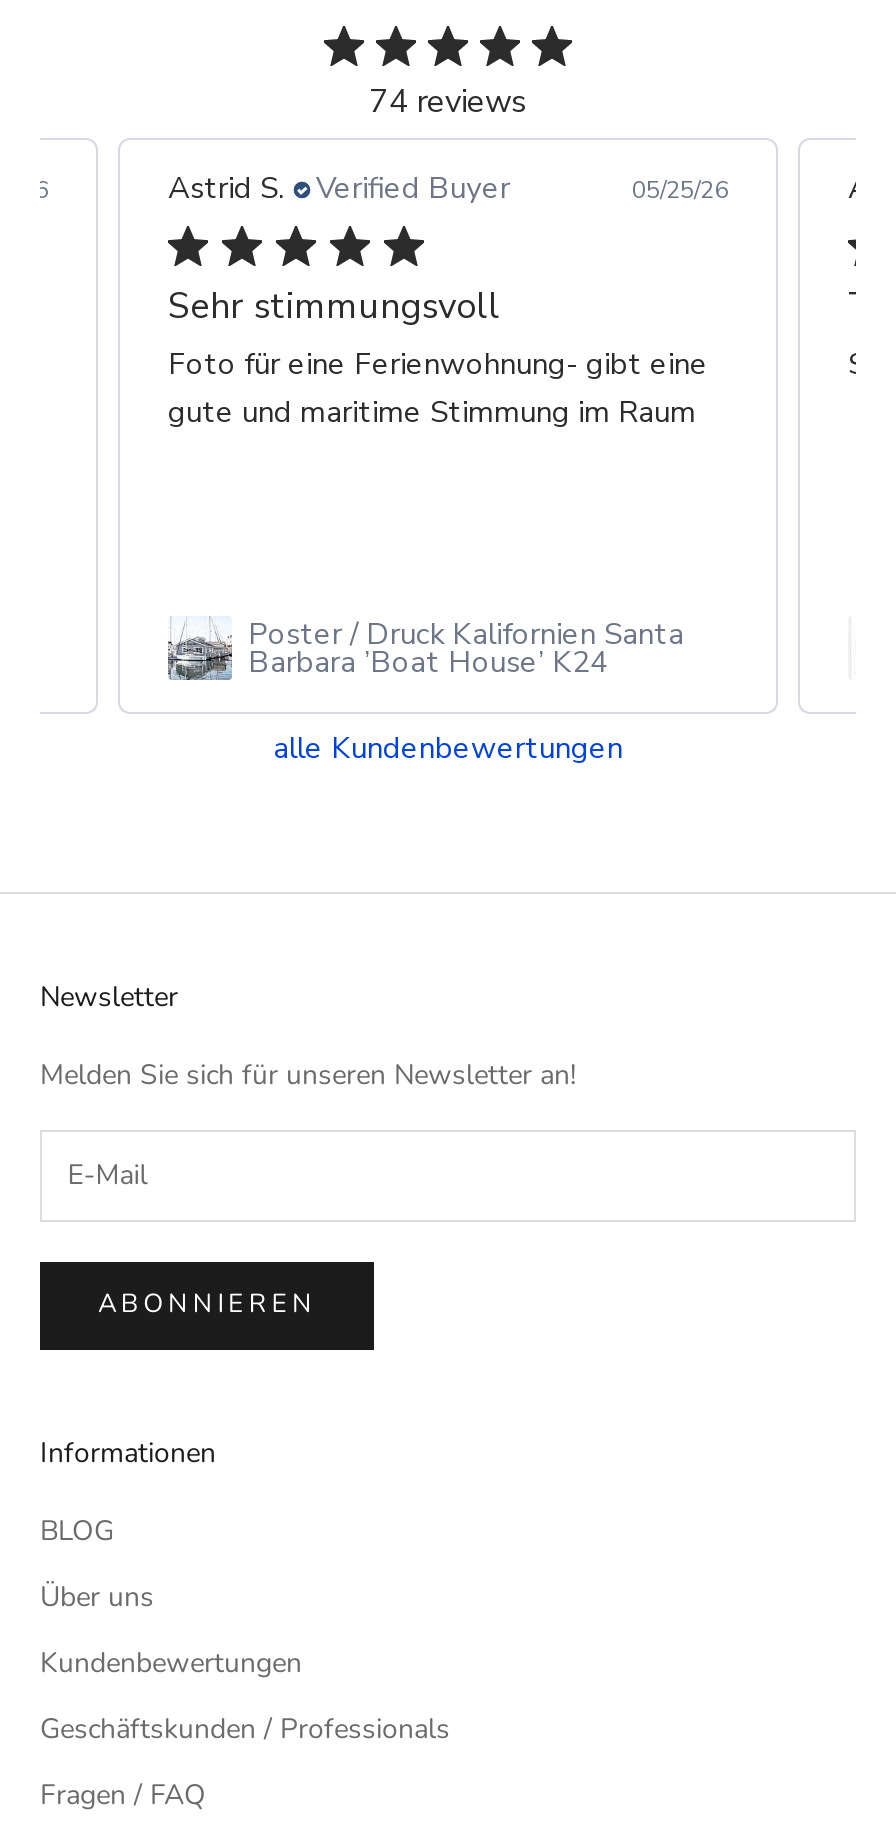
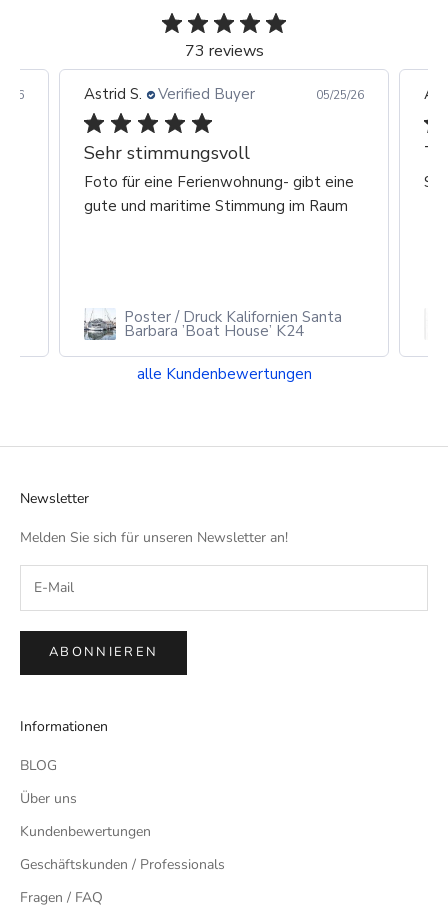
[369,80,527,124] 74 reviews -> [184,40,263,62] 73 reviews

